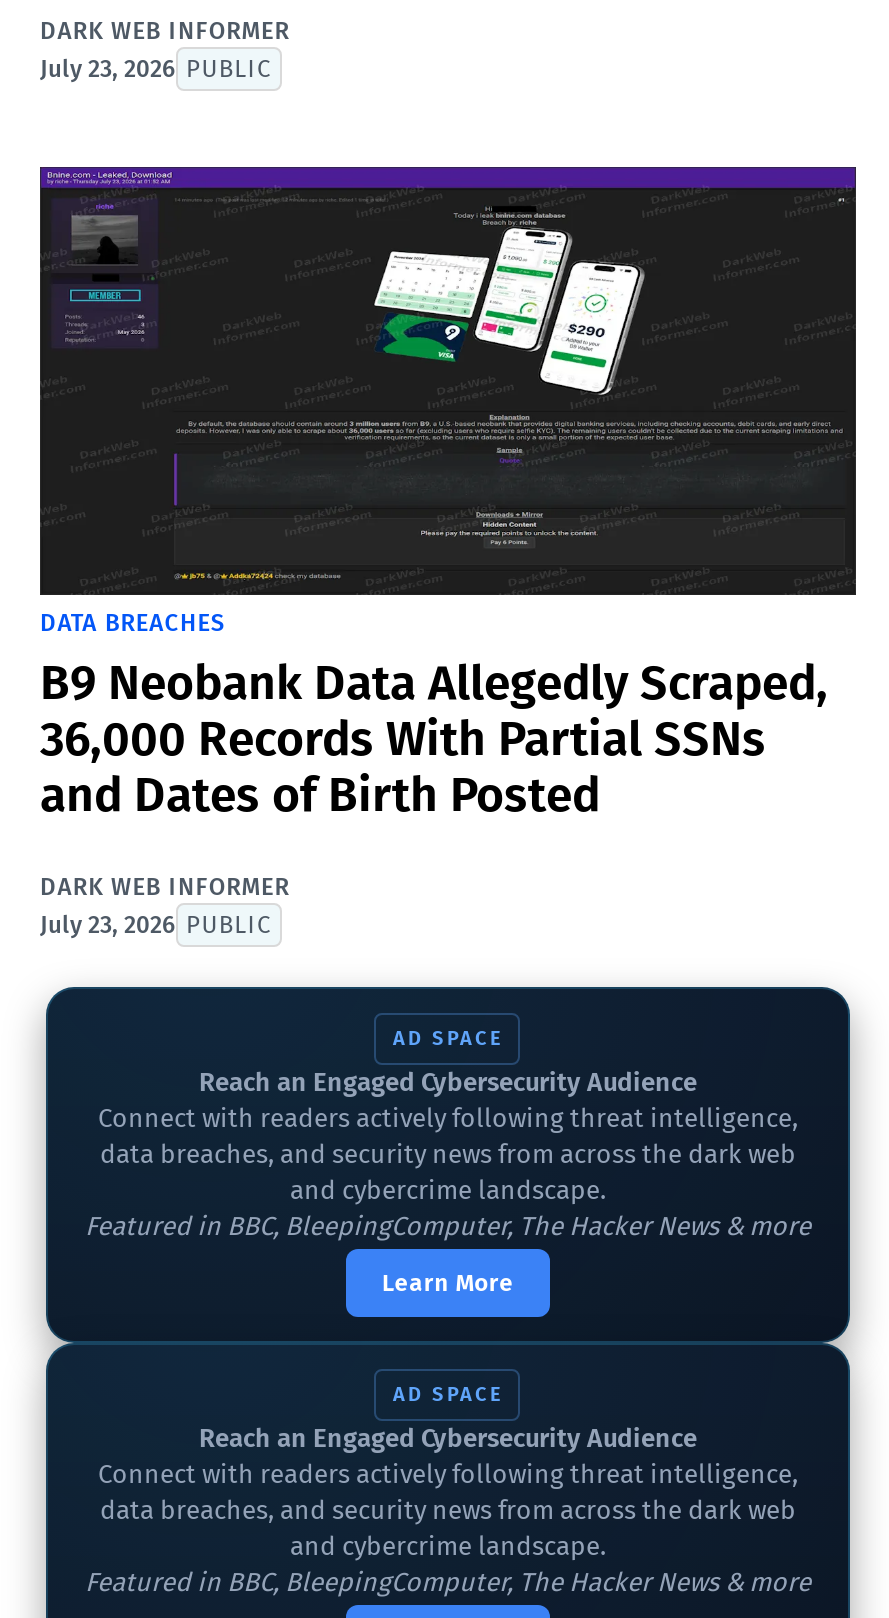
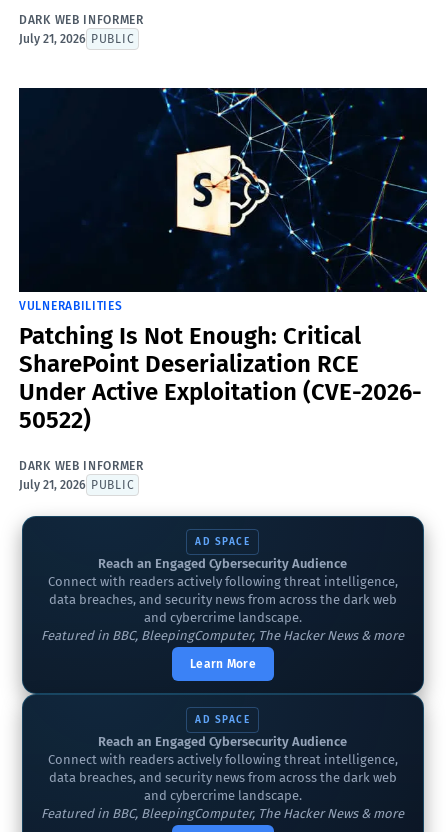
[40,54,272,82] July 23, 2026 PUBLIC -> [19,32,134,46] July 21, 2026 PUBLIC
[40,165,858,822] [image] | DATA BREACHES | B9 Neobank Data Allegedly Scraped, | 36,000 Records With Partial SSNs | and Dates of Birth Posted -> [19,87,428,434] [image] | VULNERABILITIES | Patching Is Not Enough: Critical | SharePoint Deserialization RCE | Under Active Exploitation (CVE-2026- | 50522)
[40,910,272,938] July 23, 2026 PUBLIC -> [19,478,134,492] July 21, 2026 PUBLIC

